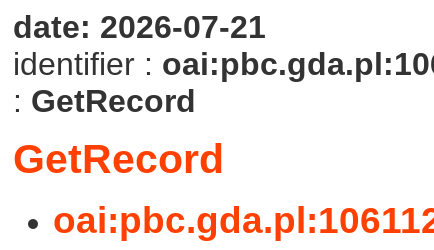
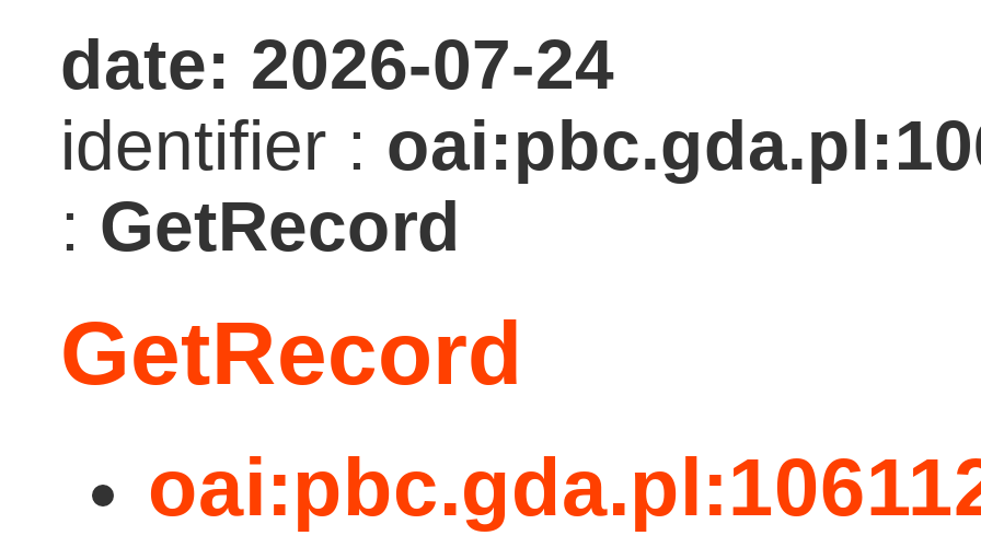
[13,8,266,44] date: 2026-07-21 -> [60,24,614,103] date: 2026-07-24

